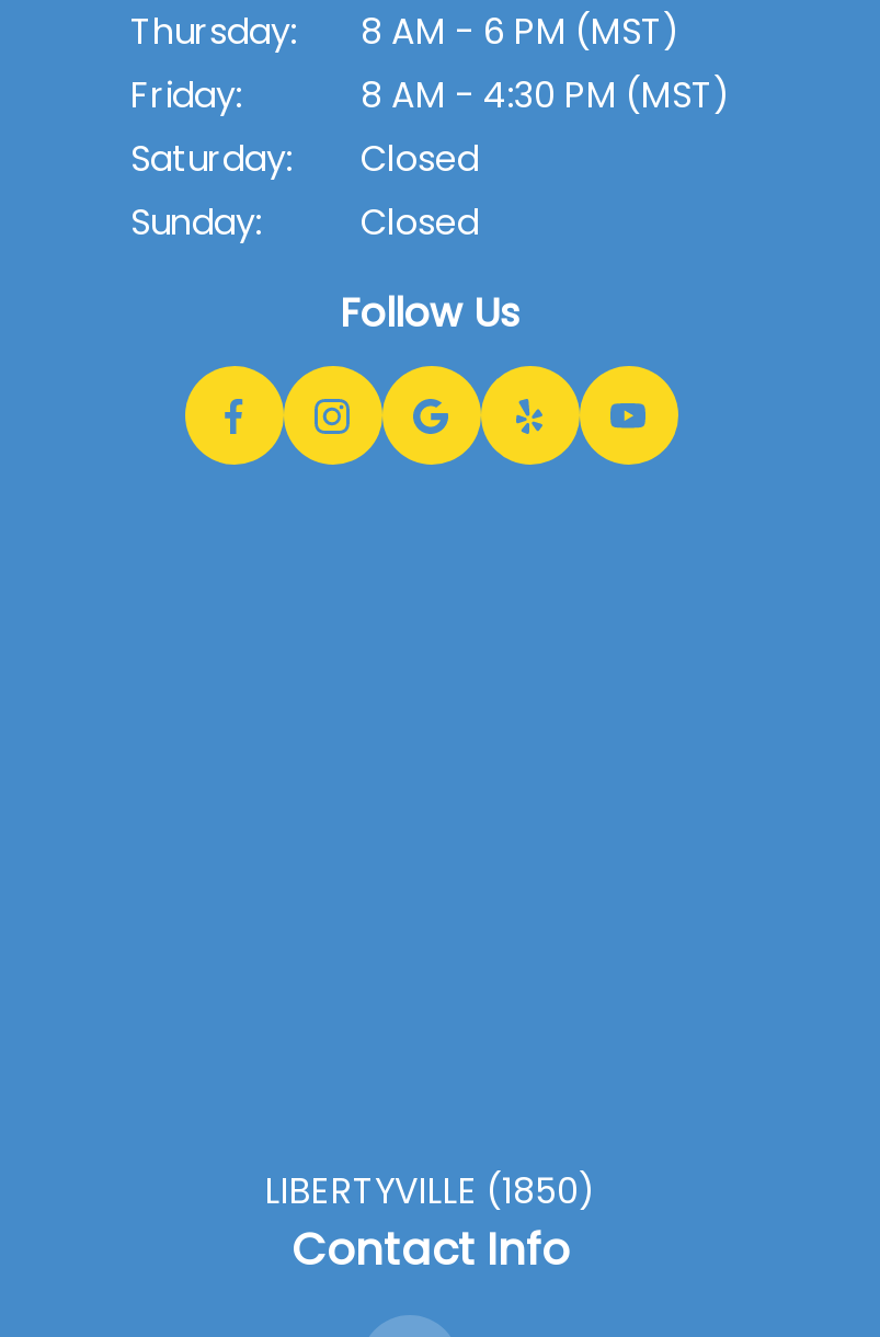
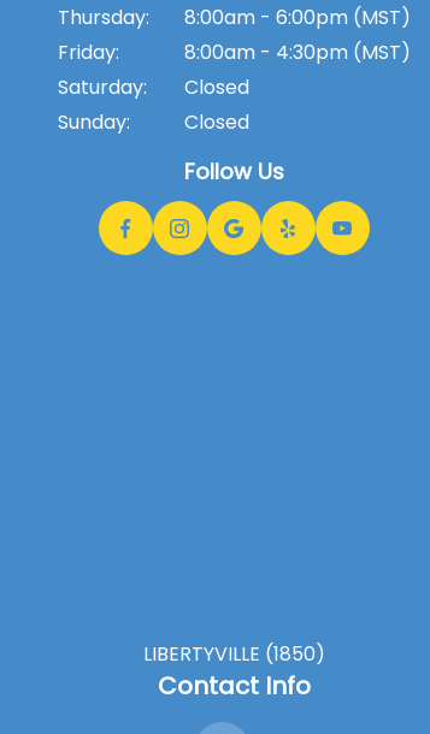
[130,7,681,57] Thursday: 8 AM - 6 PM (MST) -> [57,4,410,31] Thursday: 8:00am - 6:00pm (MST)
[361,70,731,121] 8 AM - 4:30 PM (MST) -> [184,39,410,66] 8:00am - 4:30pm (MST)

